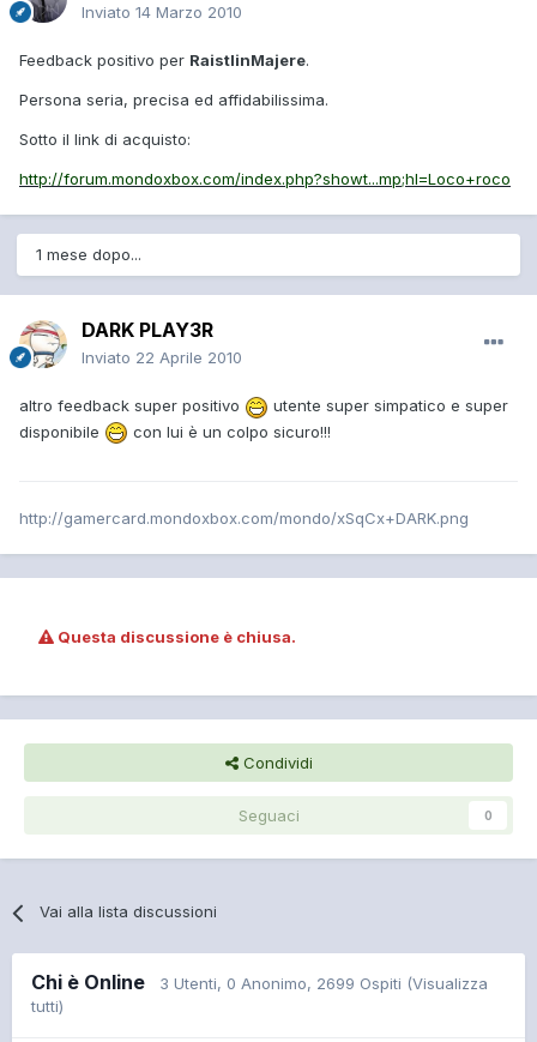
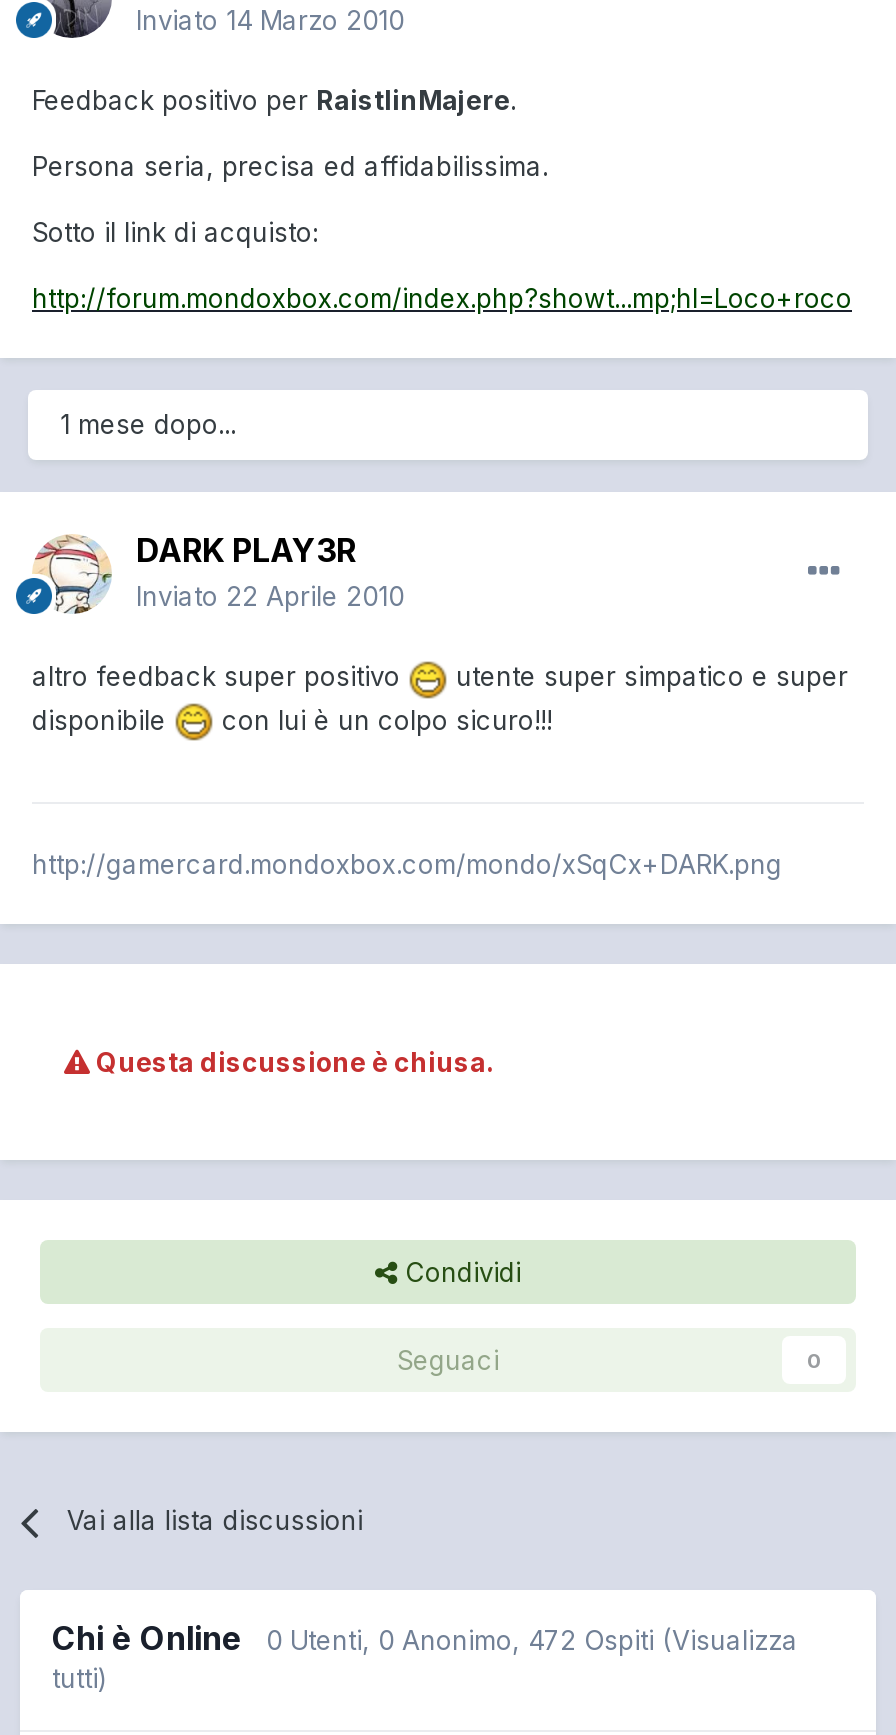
[31,971,488,995] Chi è Online 3 Utenti, 0 Anonimo, 2699 Ospiti (Visualizza -> [52,1619,798,1659] Chi è Online 0 Utenti, 0 Anonimo, 472 Ospiti (Visualizza

